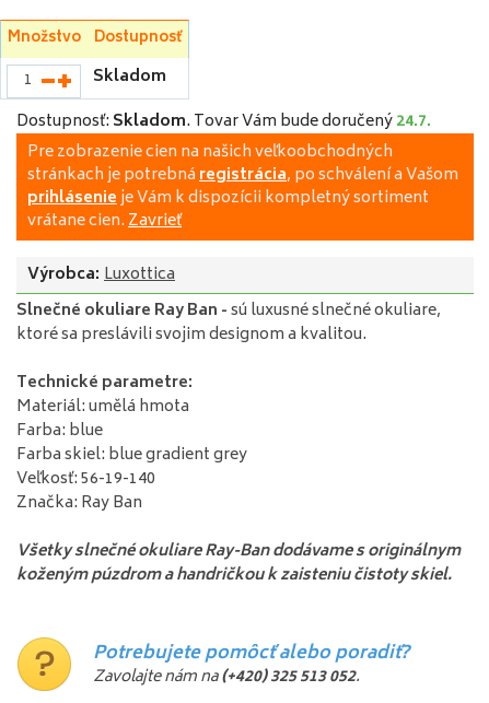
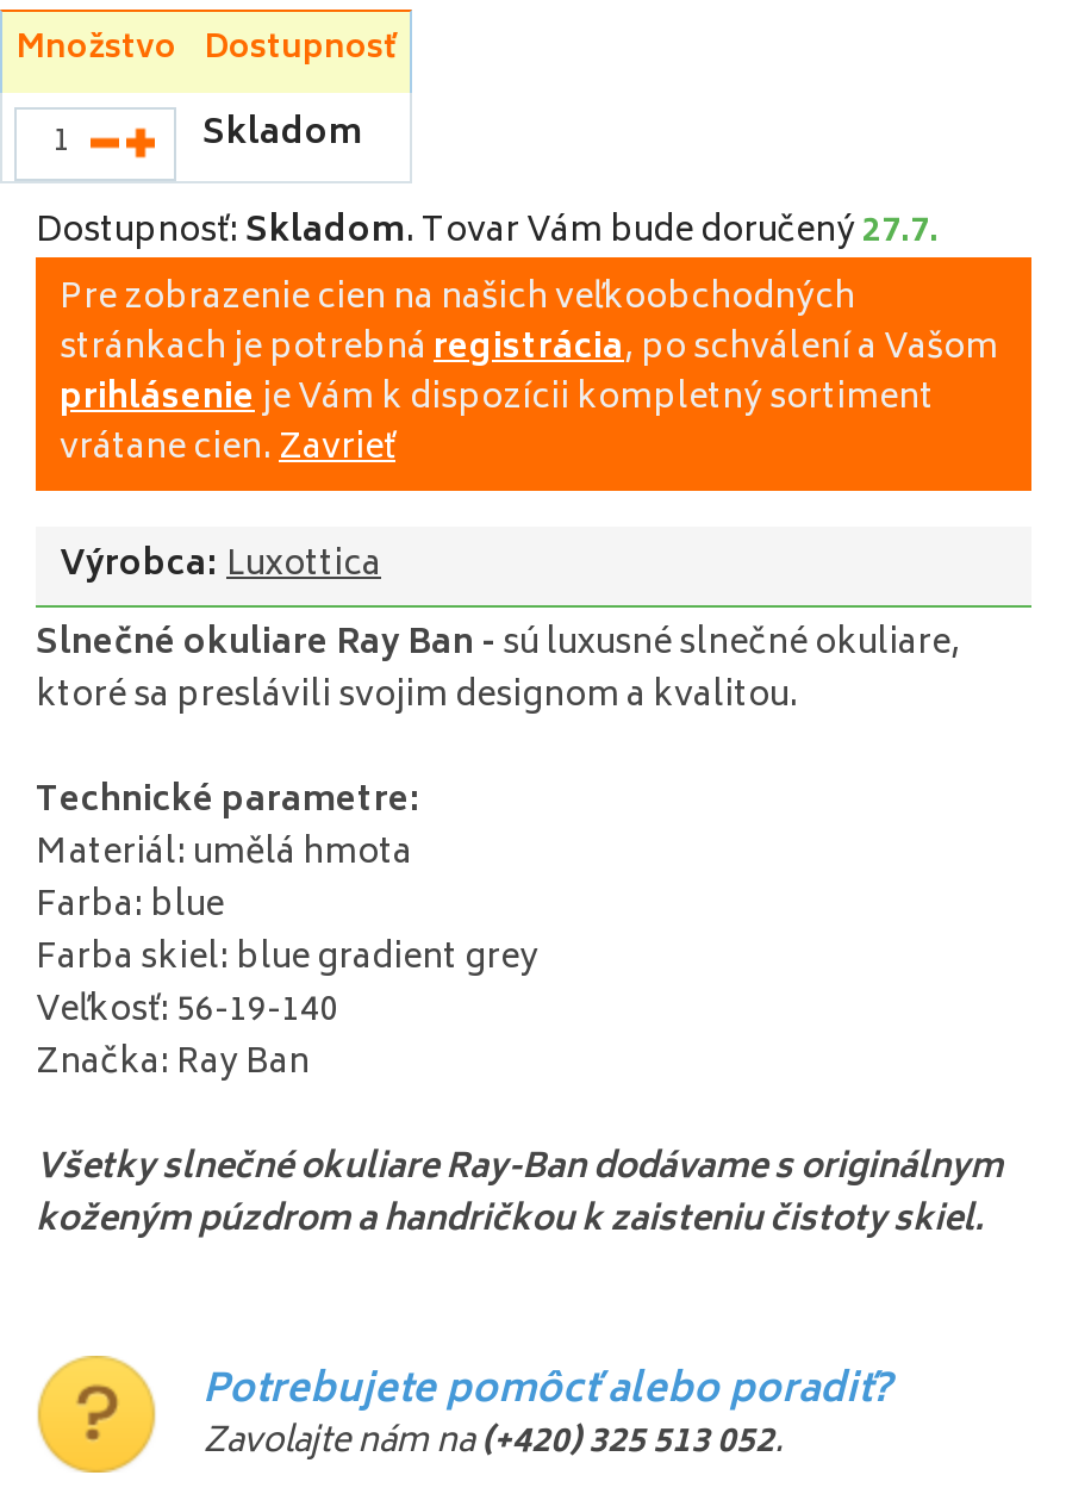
[16,108,431,135] Dostupnosť: Skladom. Tovar Vám bude doručený24.7. -> [36,202,939,262] Dostupnosť: Skladom. Tovar Vám bude doručený27.7.

